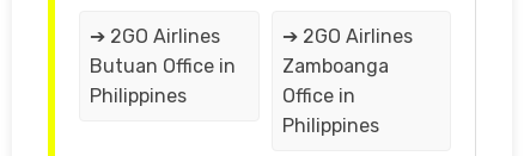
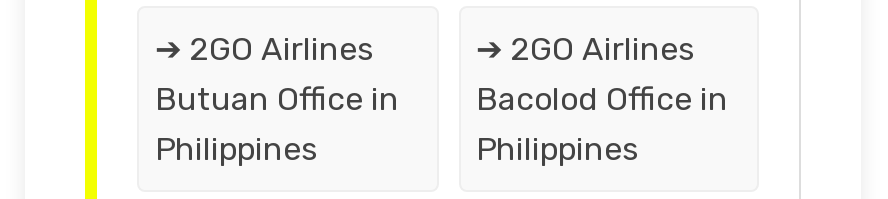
[282,54,388,107] Zamboanga | Office in -> [476,79,728,117] Bacolod Office in

